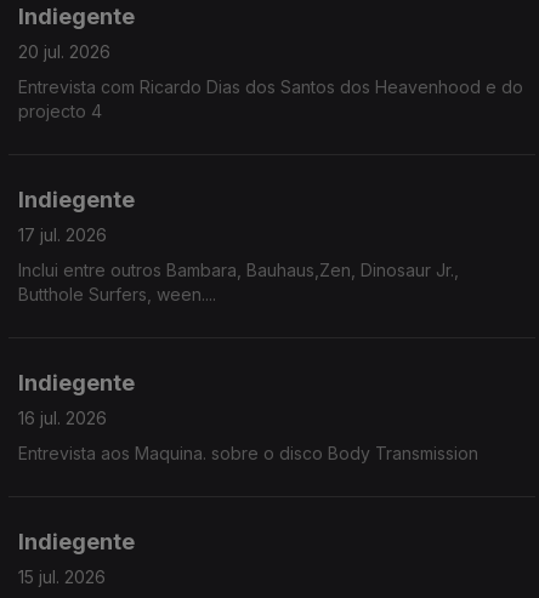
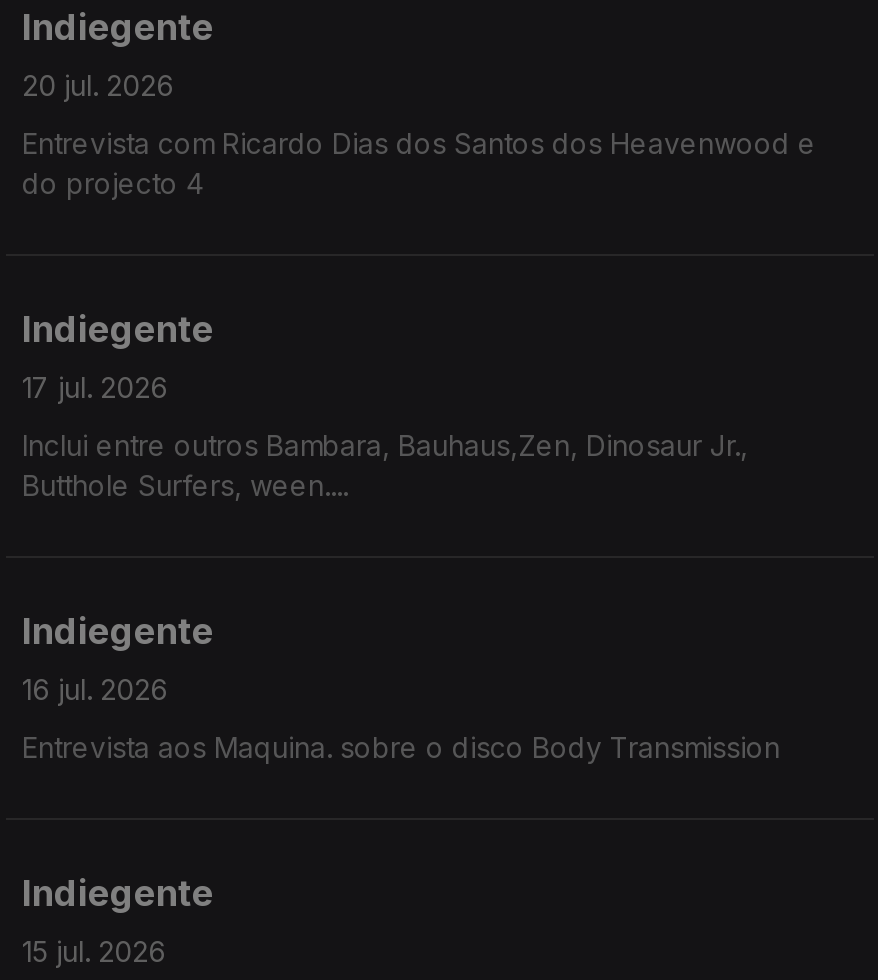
[18,76,523,121] Entrevista com Ricardo Dias dos Santos dos Heavenhood e do | projecto 4 -> [22,126,816,200] Entrevista com Ricardo Dias dos Santos dos Heavenwood e | do projecto 4

